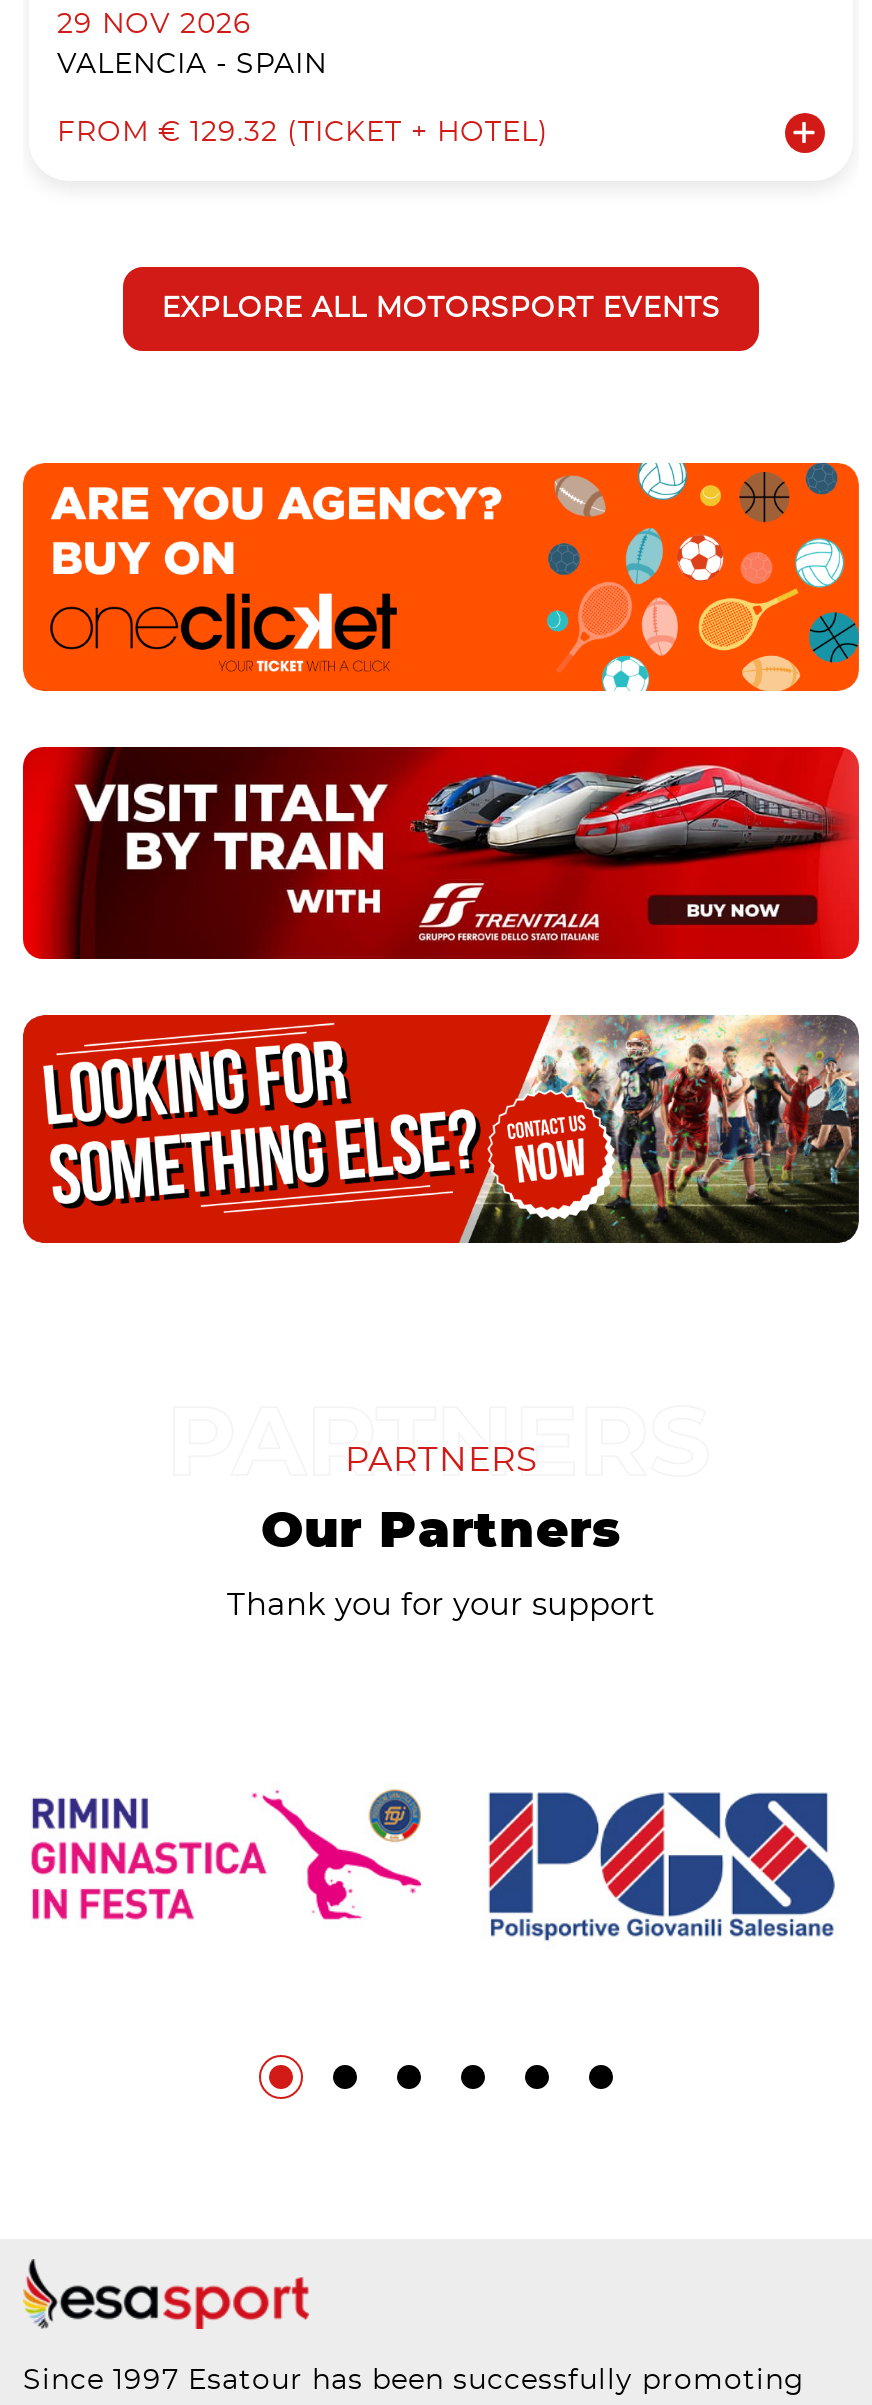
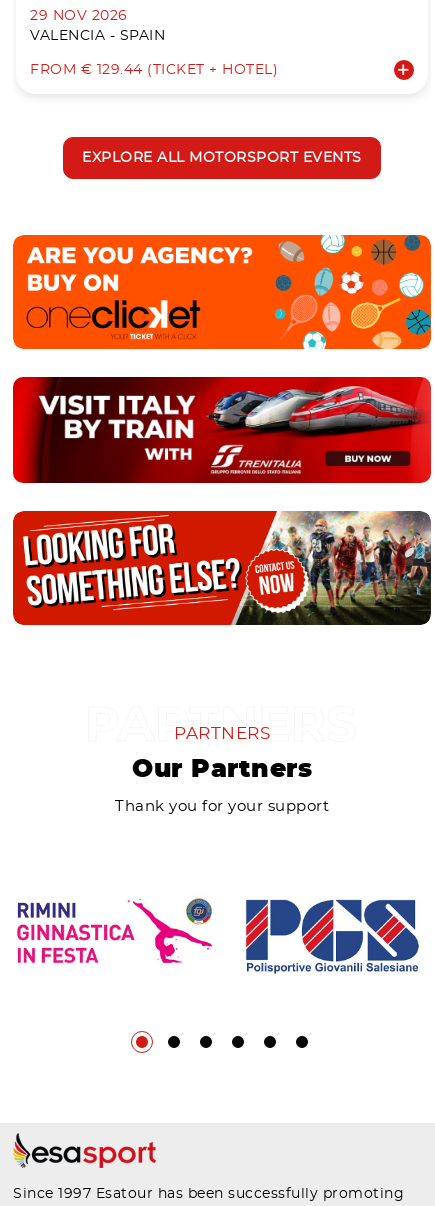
[57,119,549,147] FROM € 129.32 (TICKET + HOTEL) -> [30,63,278,77] FROM € 129.44 (TICKET + HOTEL)

